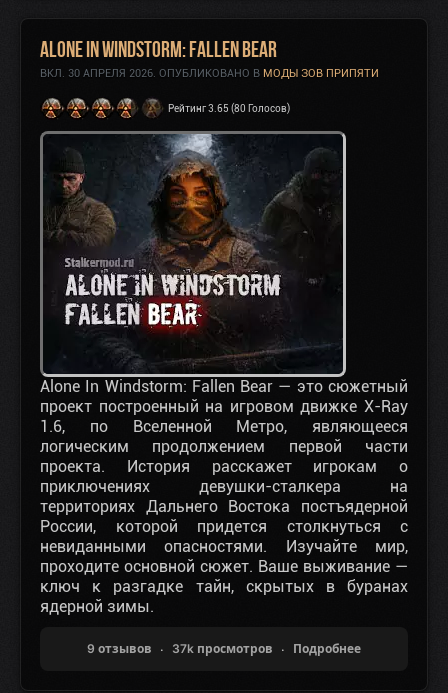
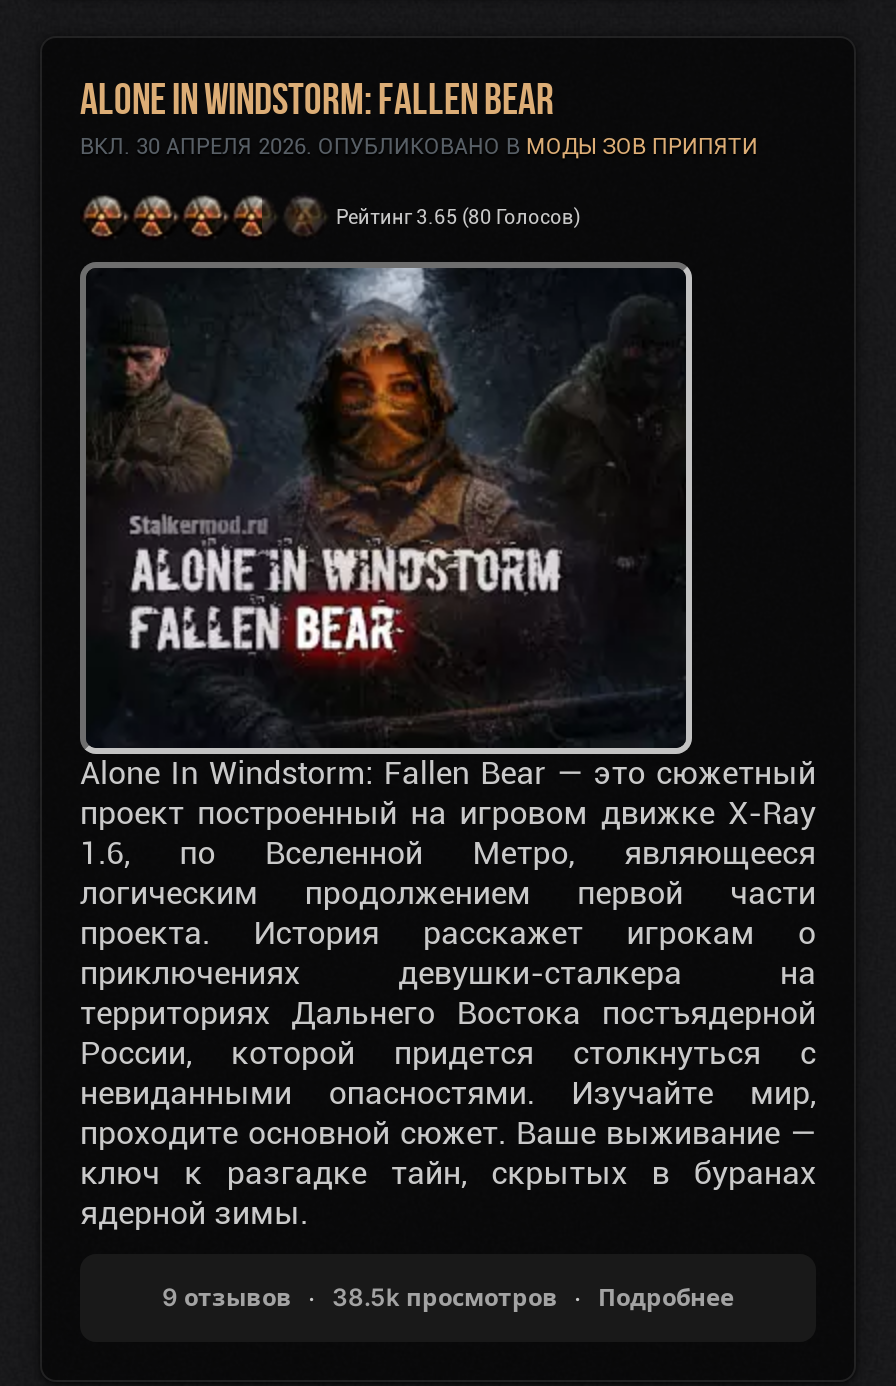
[87,641,361,656] 9 отзывов 37k просмотров Подробнее -> [162,1283,734,1313] 9 отзывов 38.5k просмотров Подробнее

